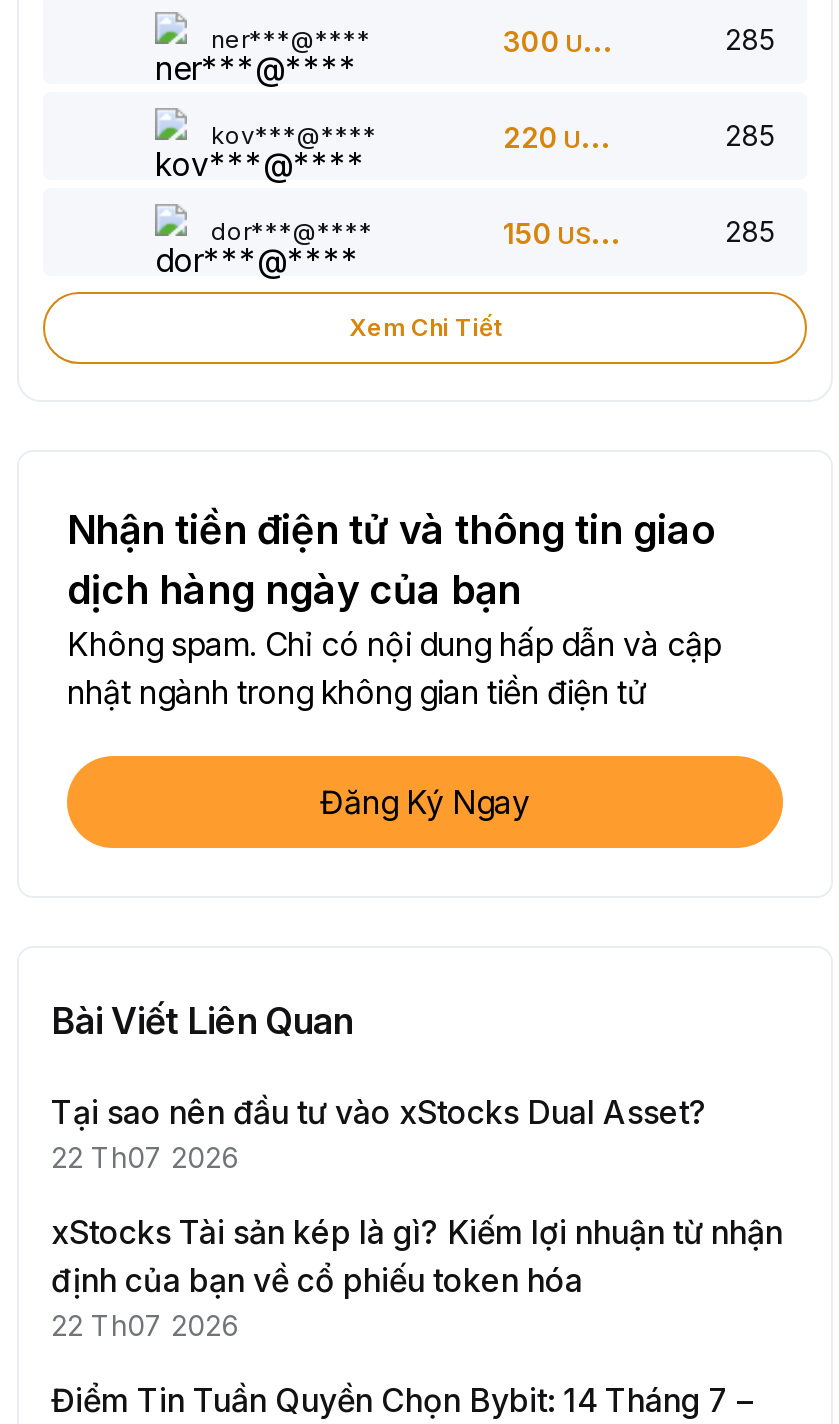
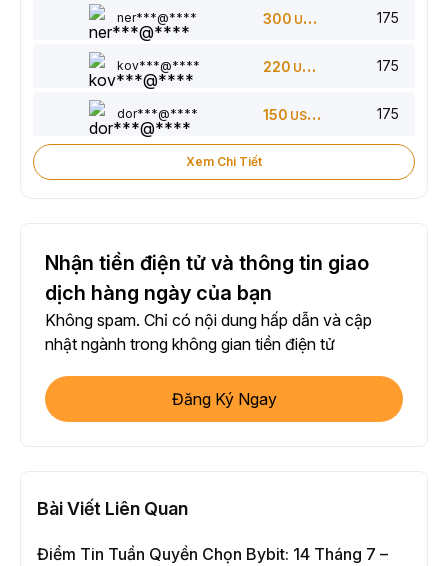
[725,22,775,56] 285 -> [377,9,399,26] 175
[725,118,775,152] 285 -> [377,57,399,74] 175
[725,214,775,248] 285 -> [377,105,399,122] 175
[51,1092,783,1342] Tại sao nên đầu tư vào xStocks Dual Asset? | 22 Th07 2026 | xStocks Tài sản kép là gì? Kiếm lợi nhuận từ nhận | định của bạn về cổ phiếu token hóa | 22 Th07 2026 -> none

